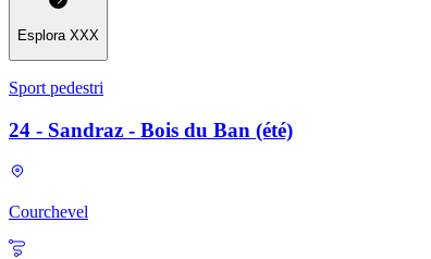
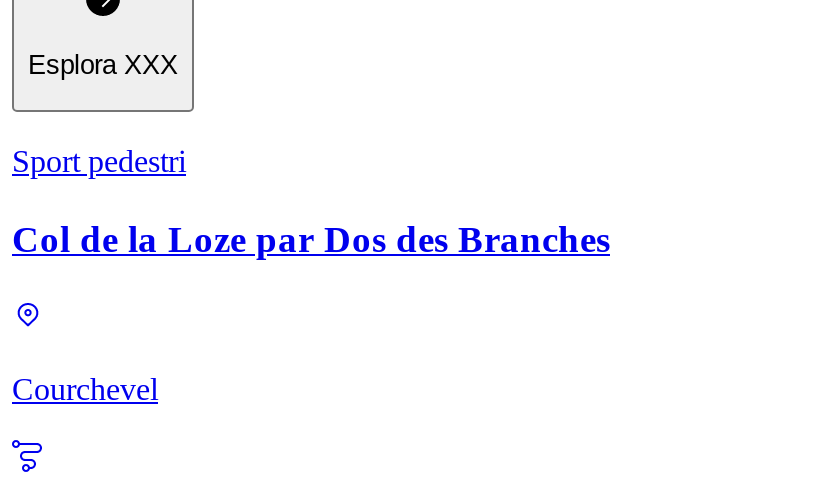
[9,118,293,141] 24 - Sandraz - Bois du Ban (été) -> [12,218,610,260] Col de la Loze par Dos des Branches

